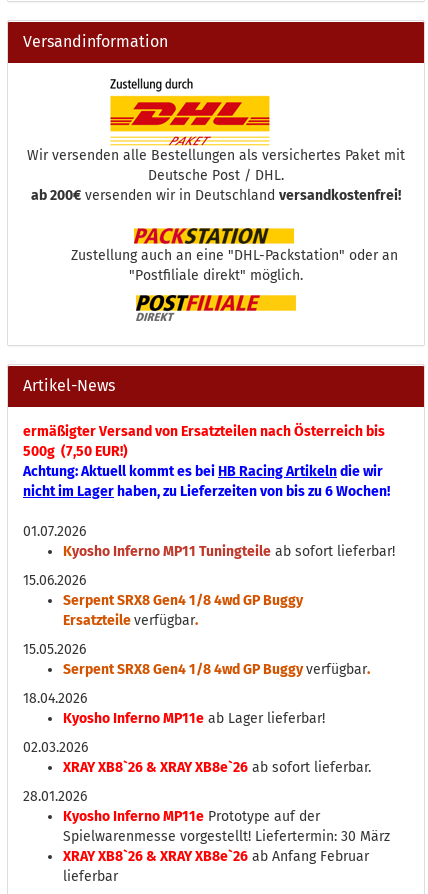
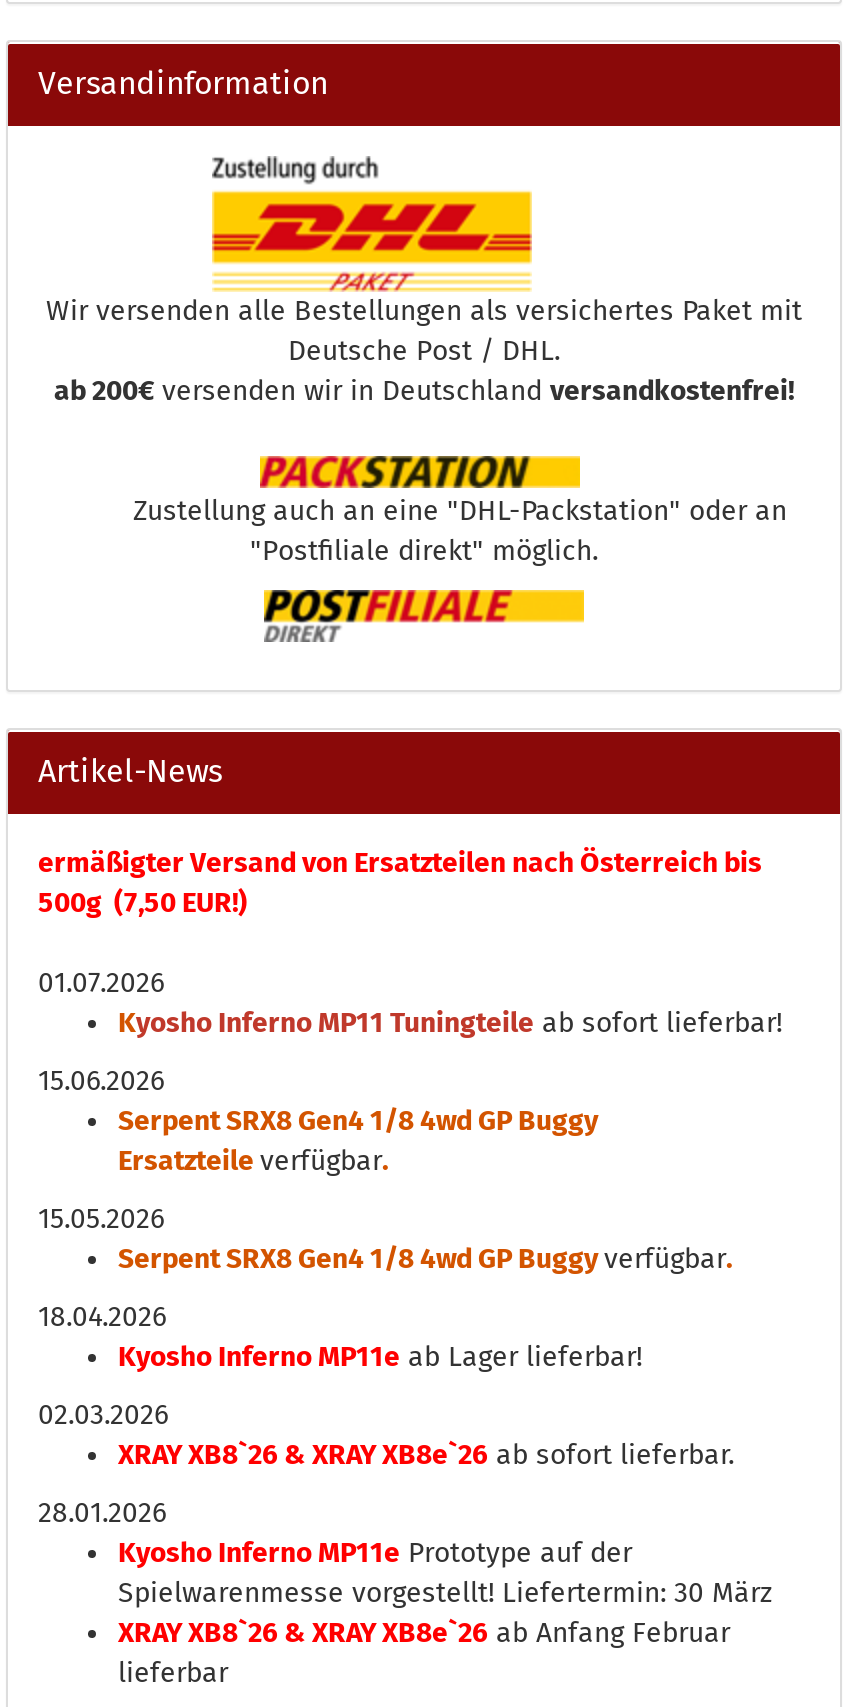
[23,463,390,500] Achtung: Aktuell kommt es bei HB Racing Artikeln die wir | nicht im Lager haben, zu Lieferzeiten von bis zu 6 Wochen! -> none

